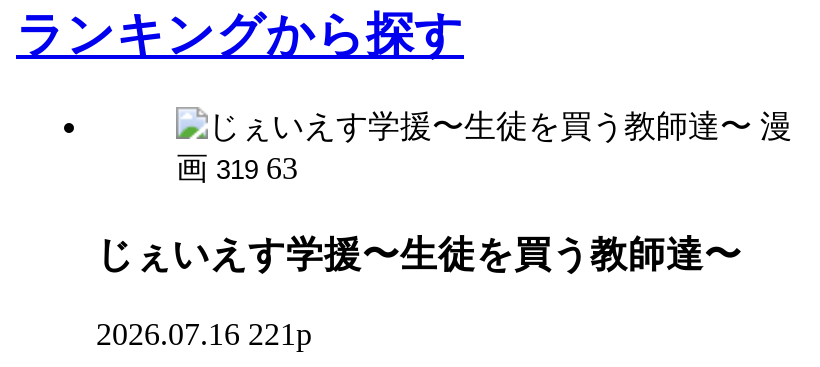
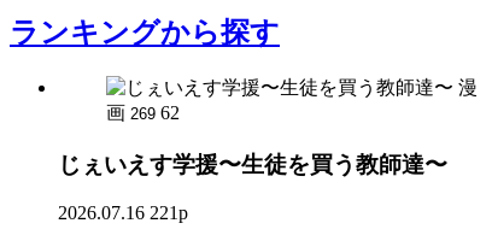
[176,151,298,185] 画 319 63 -> [106,102,180,123] 画 269 62

